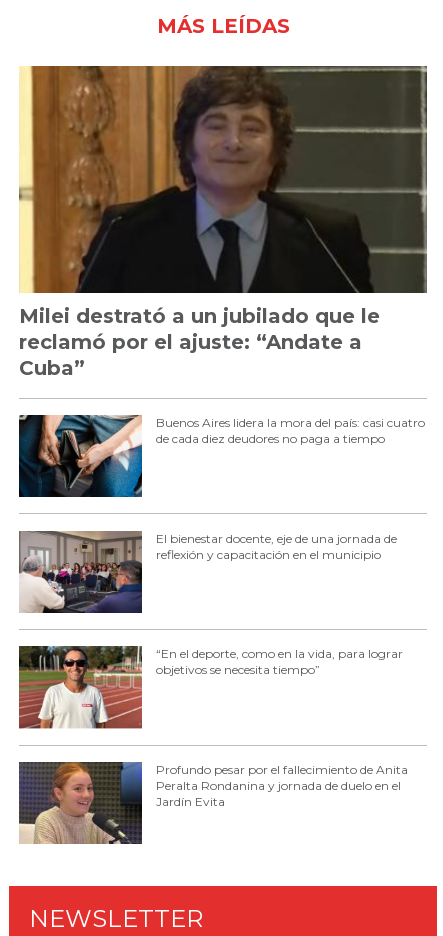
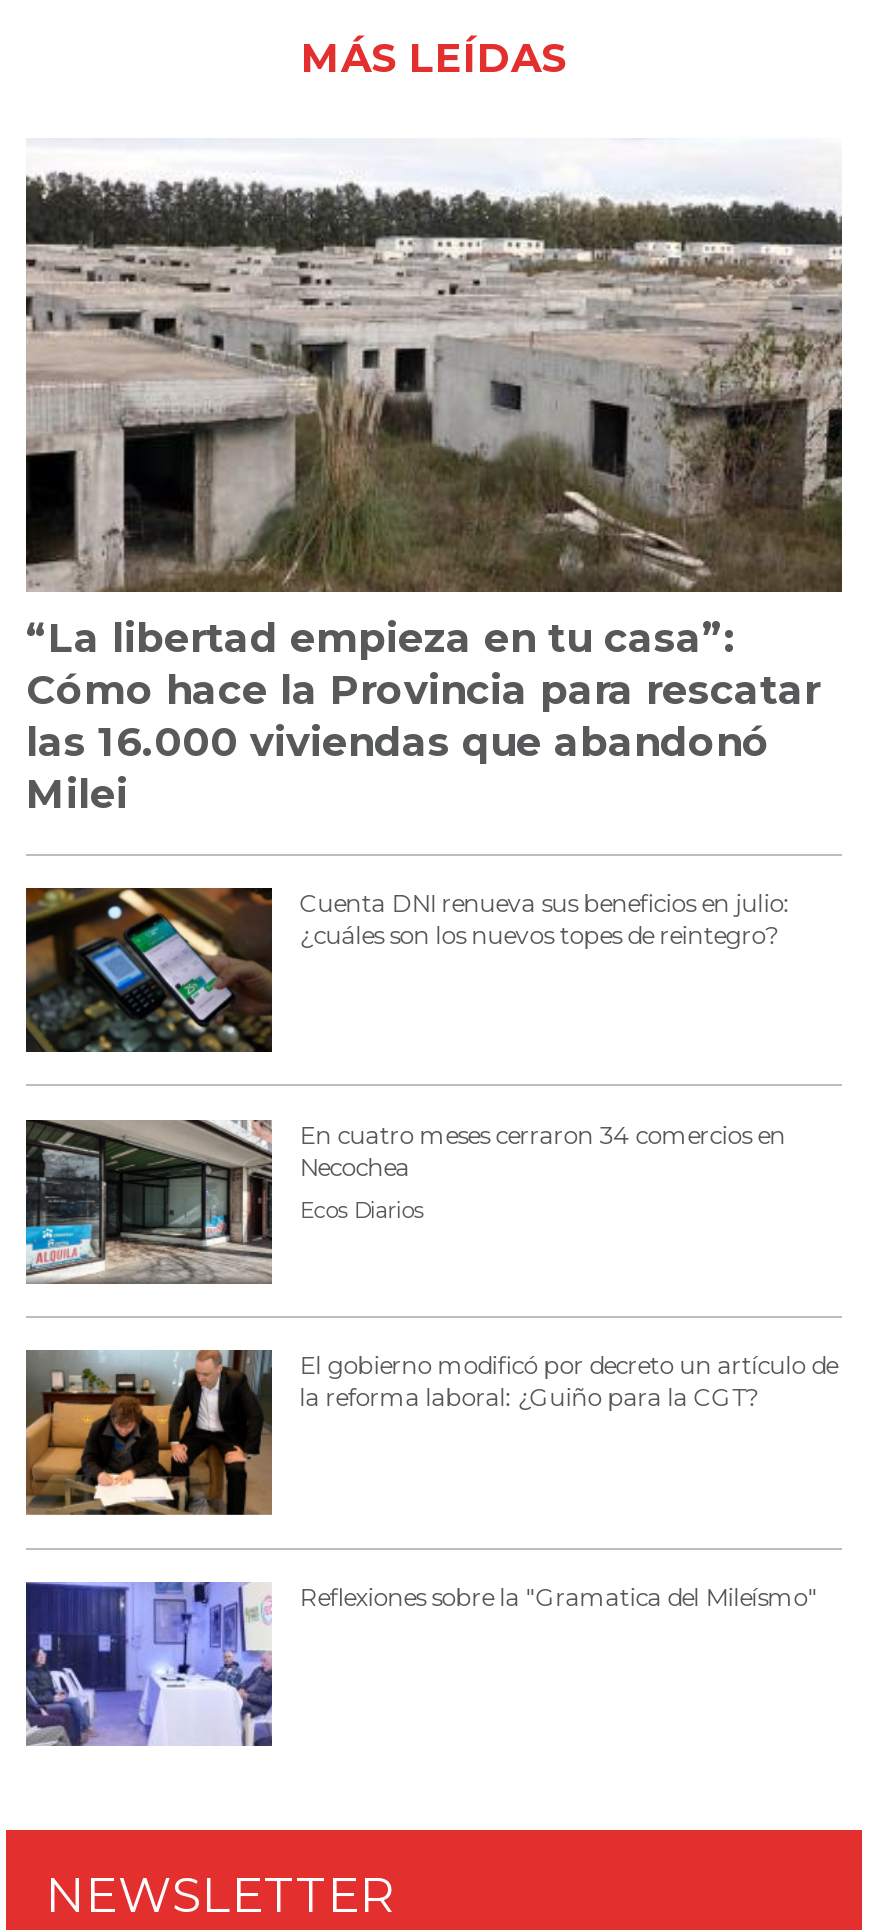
[19,65,428,446] [image] | Milei destrató a un jubilado que le | reclamó por el ajuste: “Andate a | Cuba” | Buenos Aires lidera la mora del país: casi cuatro | de cada diez deudores no paga a tiempo -> [24,170,842,950] [image] | “La libertad empieza en tu casa”: | Cómo hace la Provincia para rescatar | las 16.000 viviendas que abandonó | Milei | Cuenta DNI renueva sus beneficios en julio: | ¿cuáles son los nuevos topes de reintegro?
[18,414,142,498] [image] -> [24,886,274,1054] [image]
[19,530,397,614] [image] | El bienestar docente, eje de una jornada de | reflexión y capacitación en el municipio -> [24,1118,786,1286] [image] | En cuatro meses cerraron 34 comercios en | Necochea | Ecos Diarios
[19,645,403,729] [image] | “En el deporte, como en la vida, para lograr | objetivos se necesita tiempo” -> [26,1350,838,1516] [image] | El gobierno modificó por decreto un artículo de | la reforma laboral: ¿Guiño para la CGT?
[19,761,408,845] [image] | Profundo pesar por el fallecimiento de Anita | Peralta Rondanina y jornada de duelo en el | Jardín Evita -> [24,1580,818,1748] [image] | Reflexiones sobre la "Gramatica del Mileísmo"

